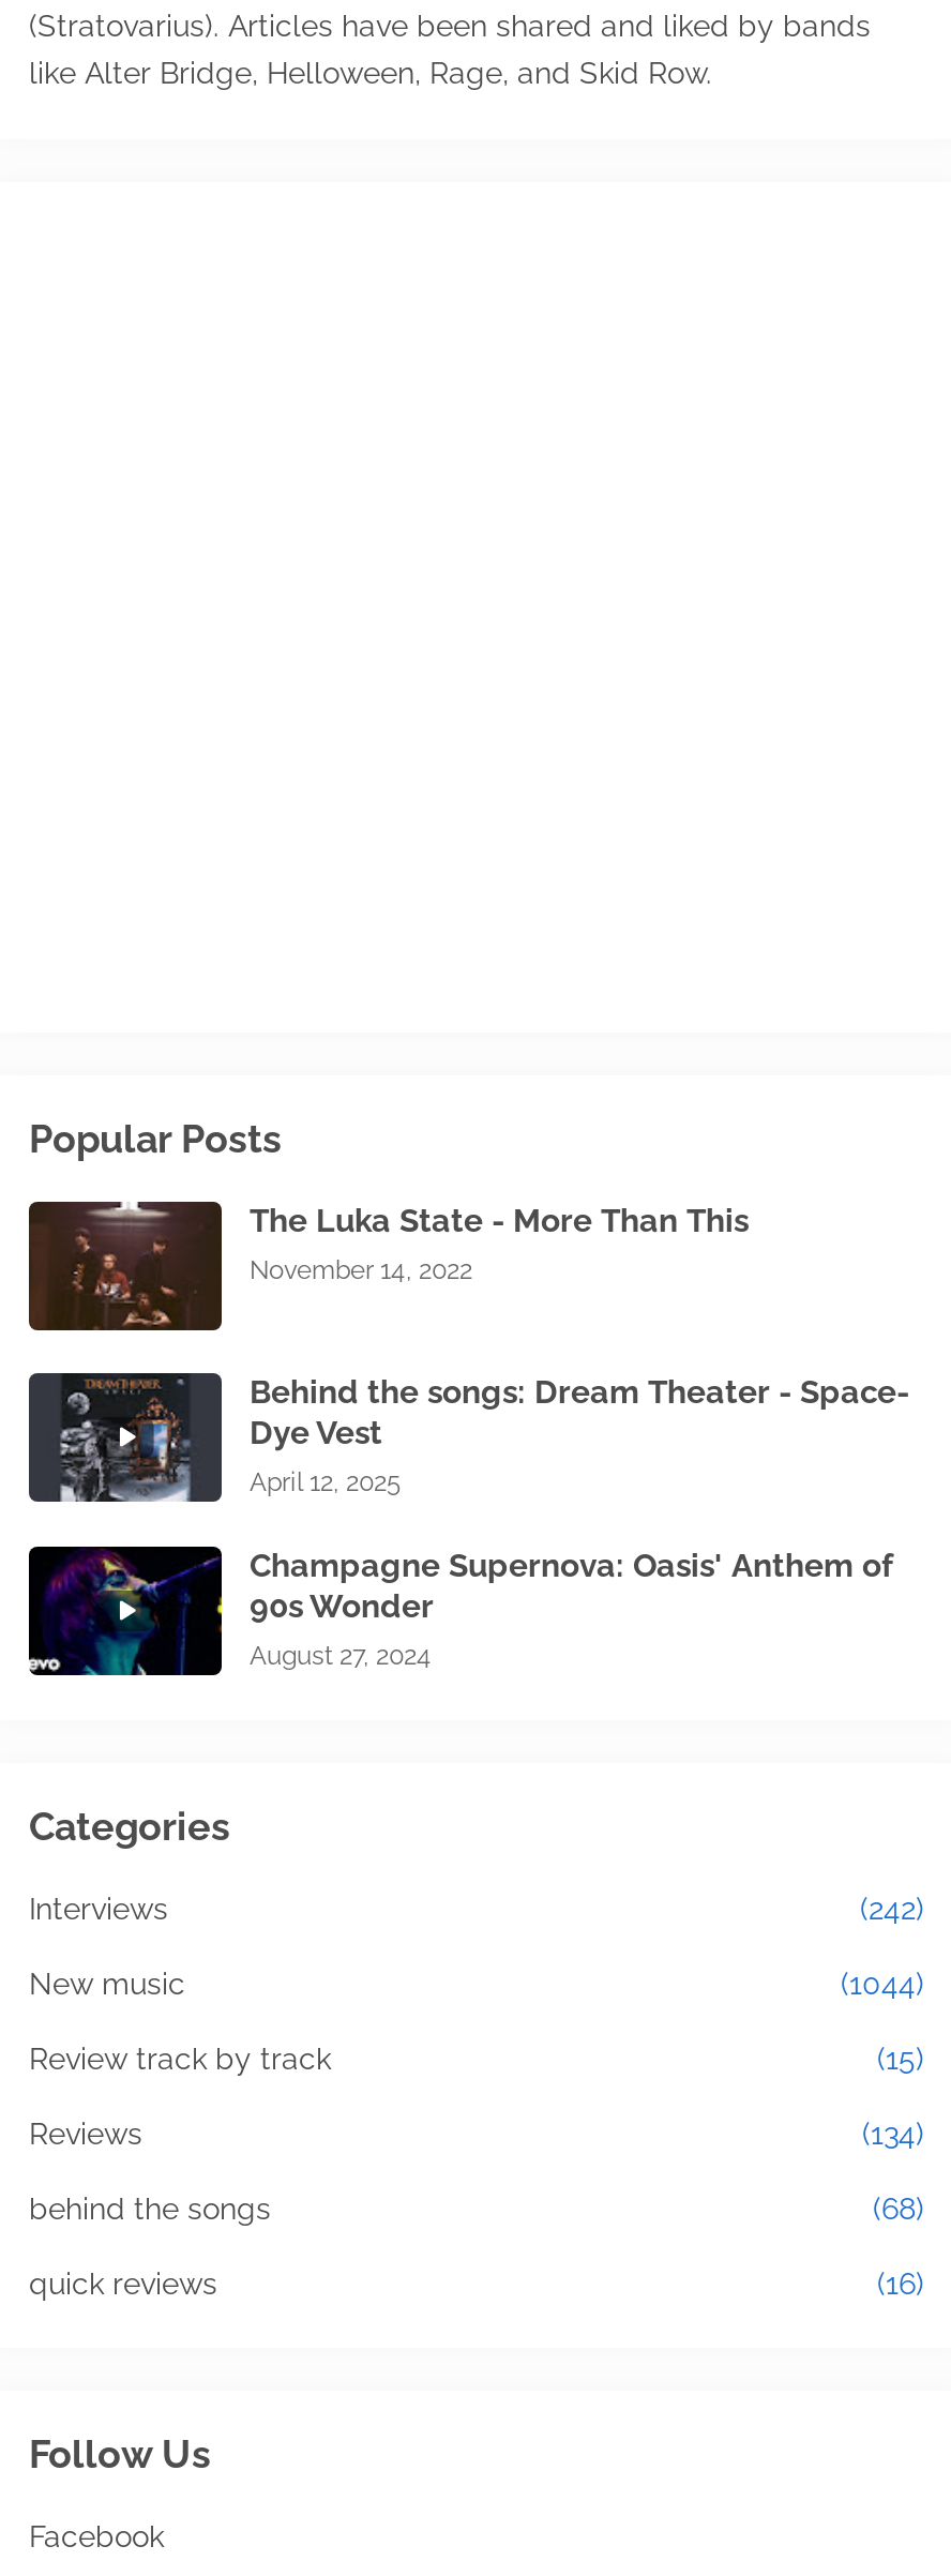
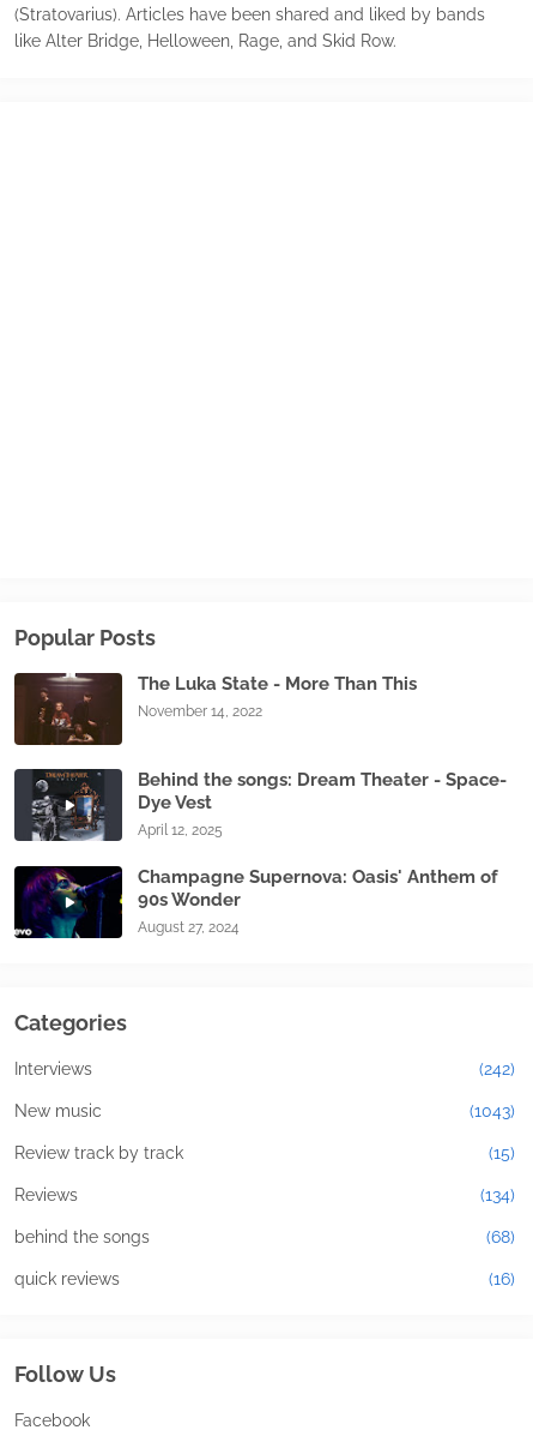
[841,1967,924,2001] (1044) -> [470,1101,515,1121] (1043)

